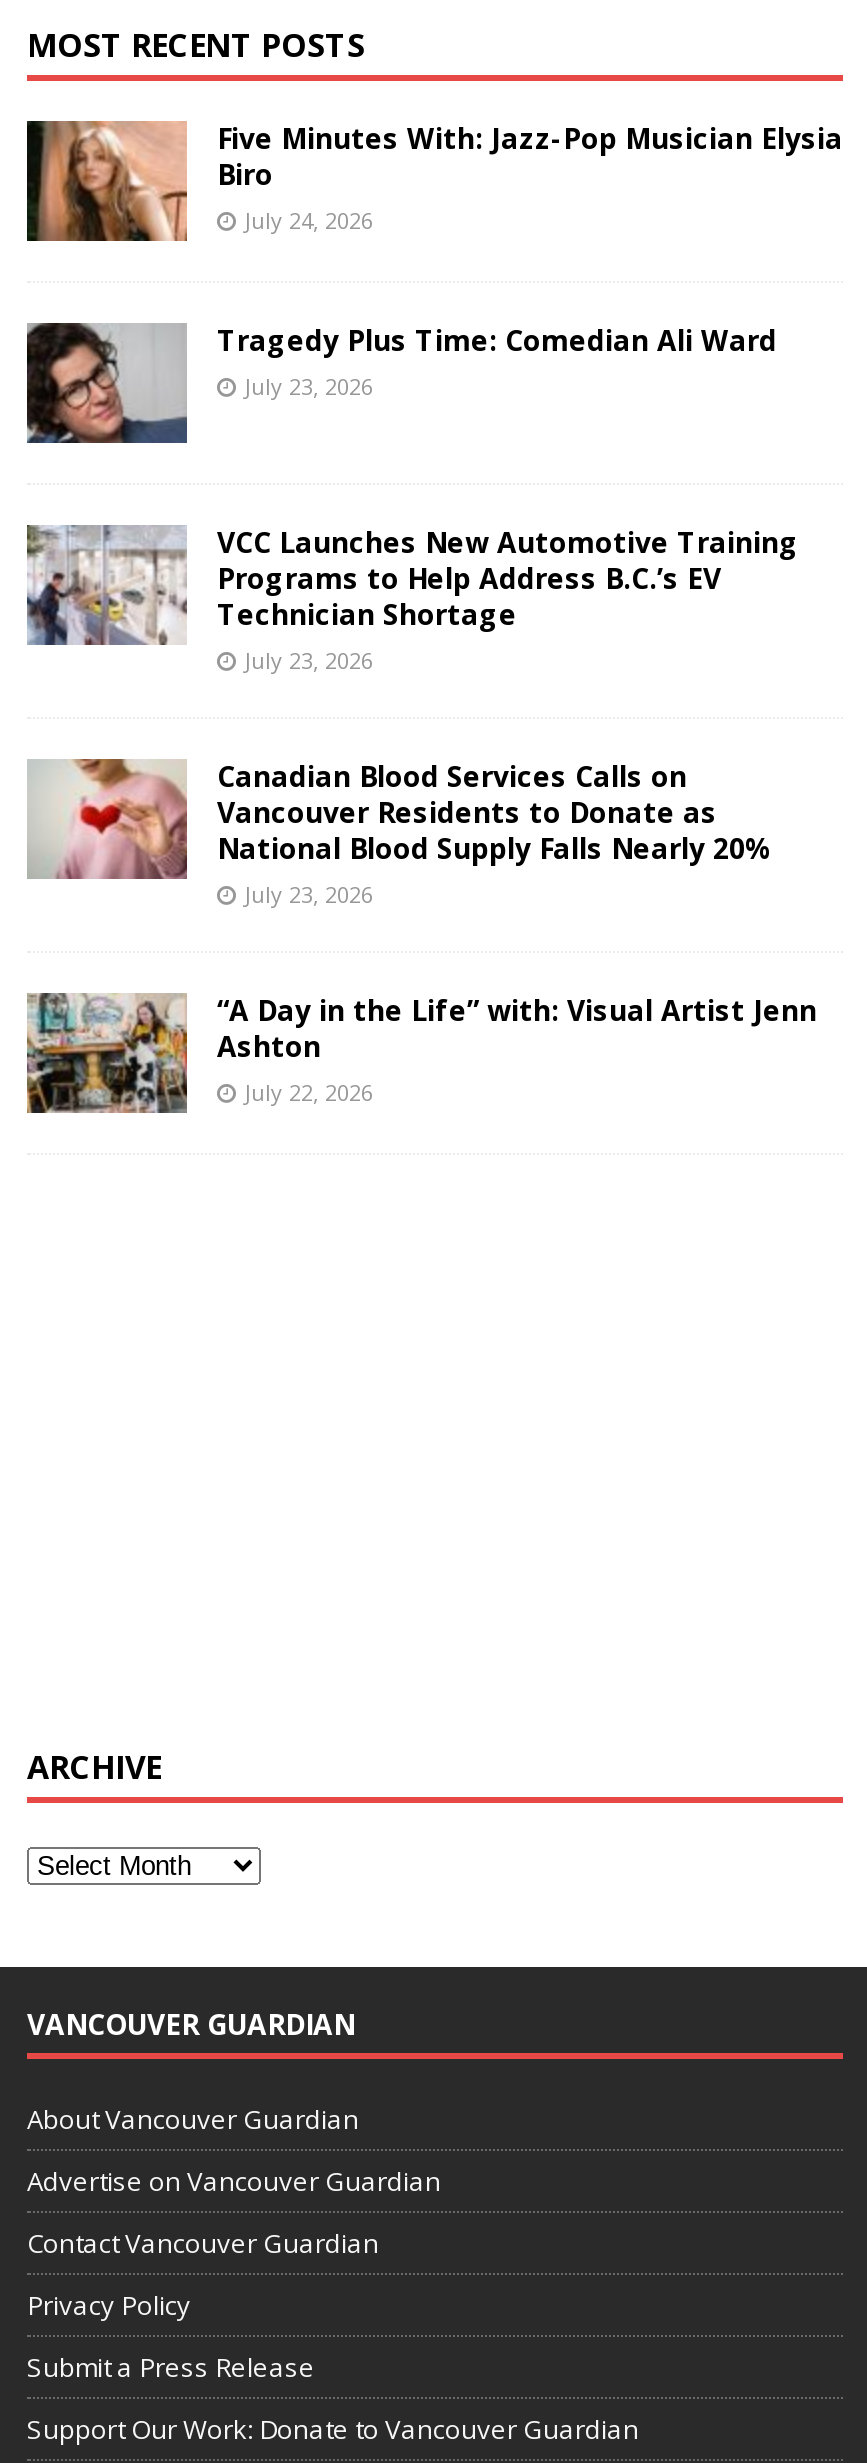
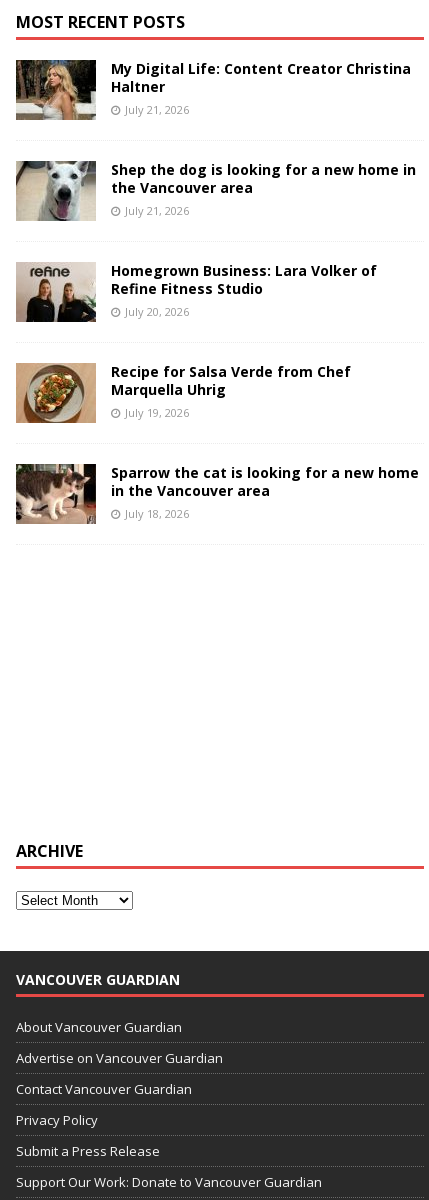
[27,119,843,243] [image] | Five Minutes With: Jazz-Pop Musician Elysia | Biro | July 24, 2026 -> [15,59,411,121] [image] | My Digital Life: Content Creator Christina | Haltner | July 21, 2026
[27,321,777,445] [image] | Tragedy Plus Time: Comedian Ali Ward | July 23, 2026 -> [15,160,416,221] [image] | Shep the dog is looking for a new home in | the Vancouver area | July 21, 2026
[27,523,799,675] [image] | VCC Launches New Automotive Training | Programs to Help Address B.C.’s EV | Technician Shortage | July 23, 2026 -> [15,261,377,323] [image] | Homegrown Business: Lara Volker of | Refine Fitness Studio | July 20, 2026
[27,757,773,909] [image] | Canadian Blood Services Calls on | Vancouver Residents to Donate as | National Blood Supply Falls Nearly 20% | July 23, 2026 -> [16,362,351,424] [image] | Recipe for Salsa Verde from Chef | Marquella Uhrig | July 19, 2026
[25,991,817,1115] [image] | “A Day in the Life” with: Visual Artist Jenn | Ashton | July 22, 2026 -> [15,463,419,525] [image] | Sparrow the cat is looking for a new home | in the Vancouver area | July 18, 2026

